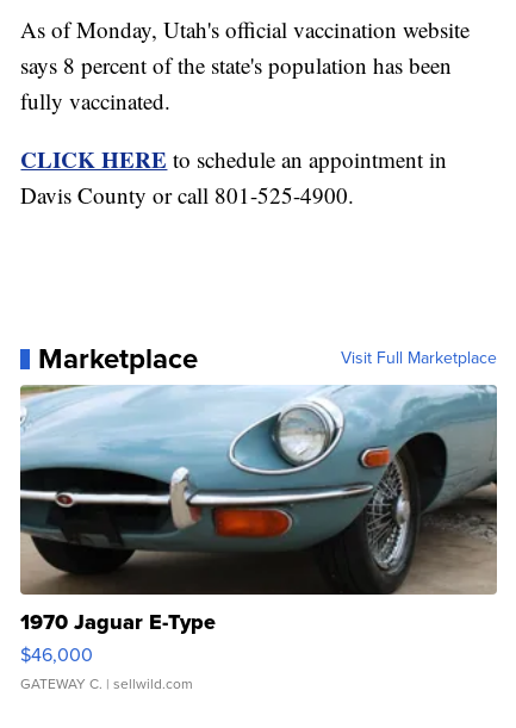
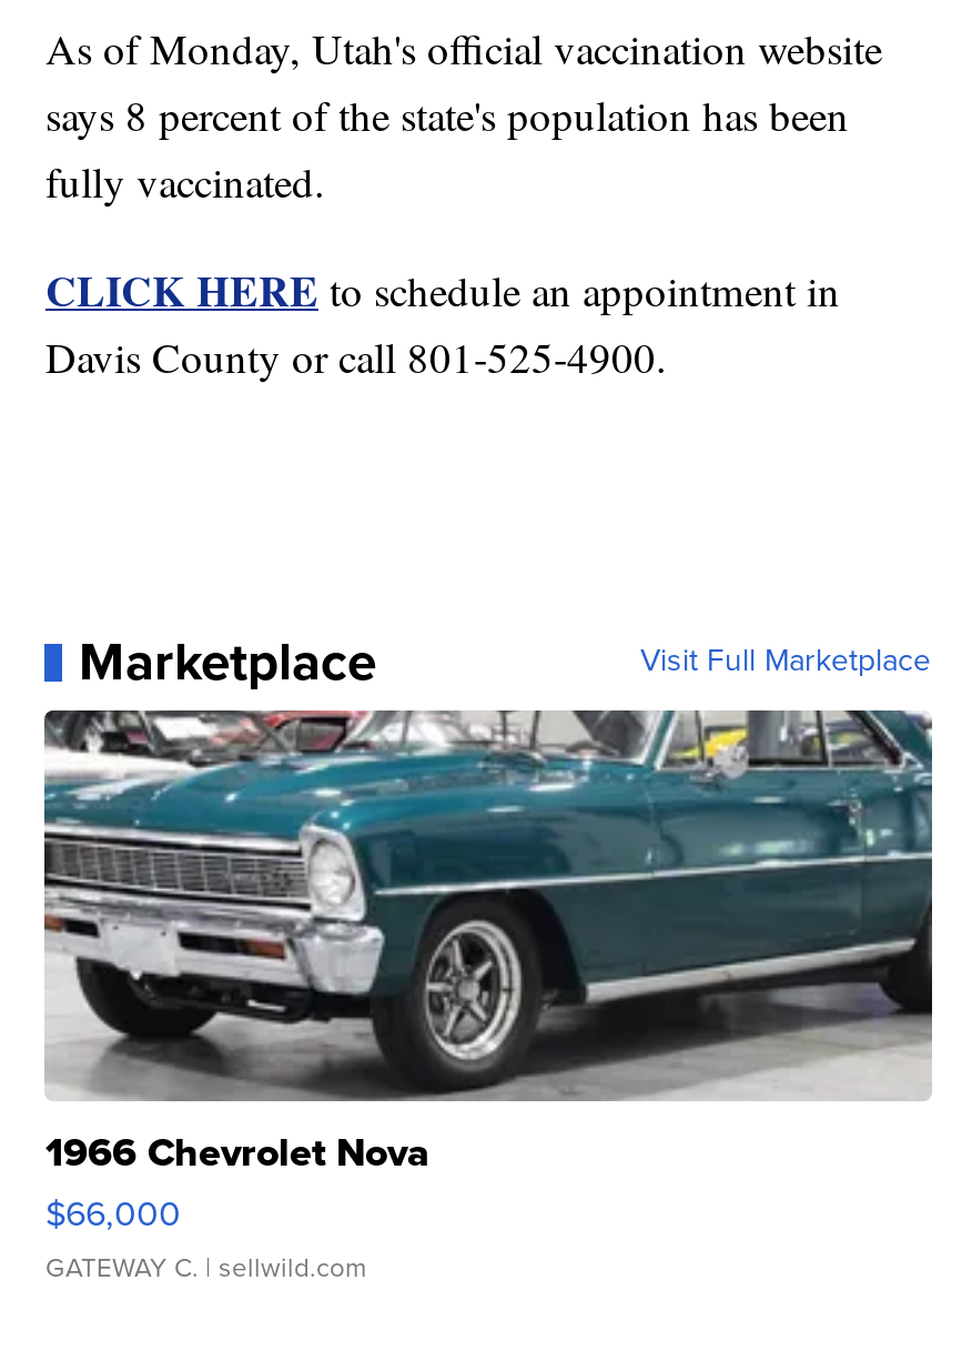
[19,385,497,669] [image] | 1970 Jaguar E-Type | $46,000 -> [44,708,932,1239] [image] | 1966 Chevrolet Nova | $66,000

